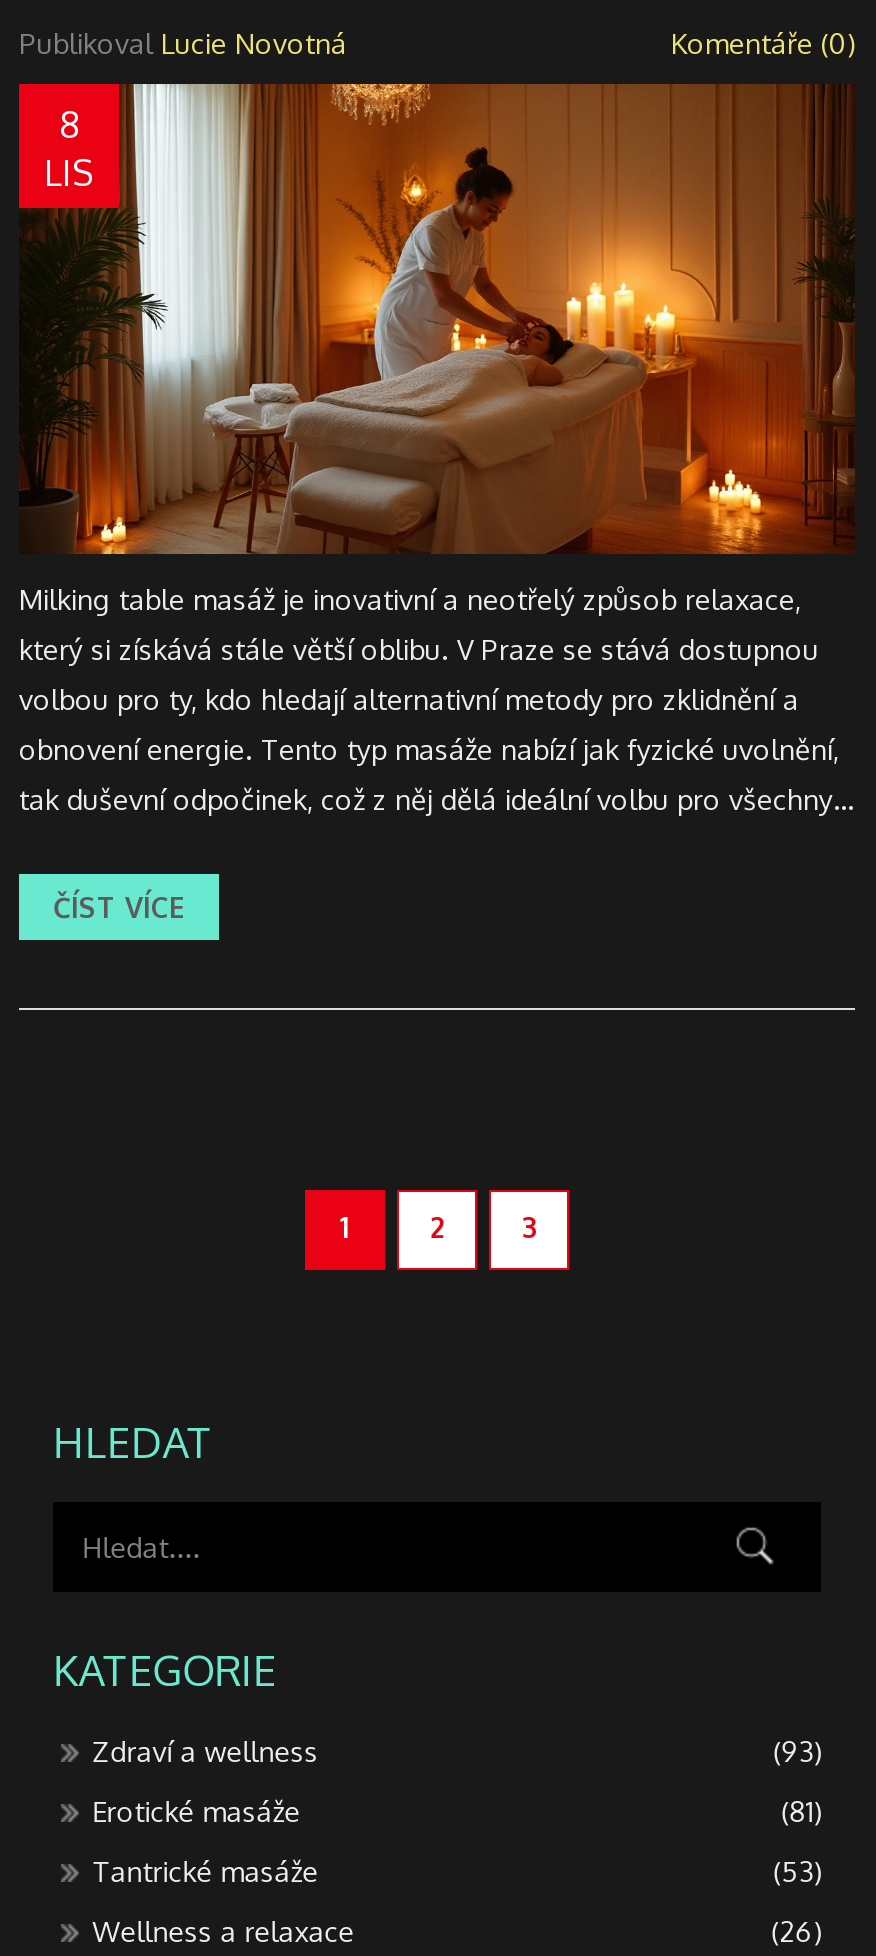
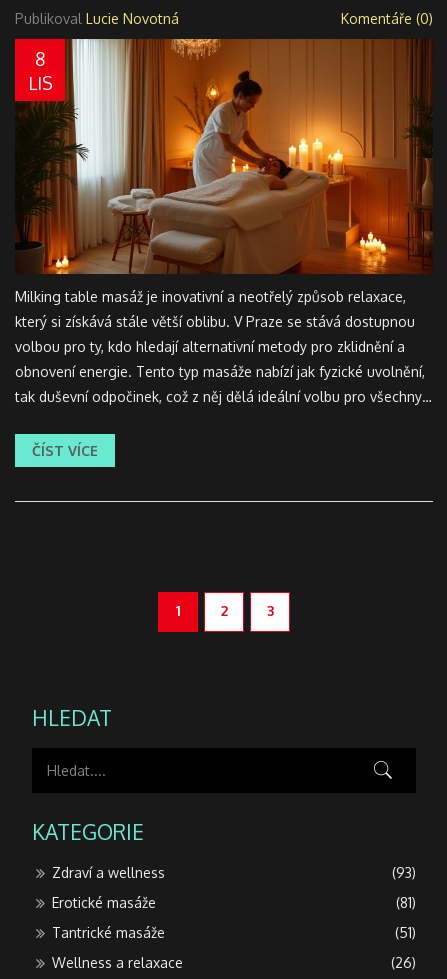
[774,1853,822,1887] (53) -> [395,924,416,941] (51)

